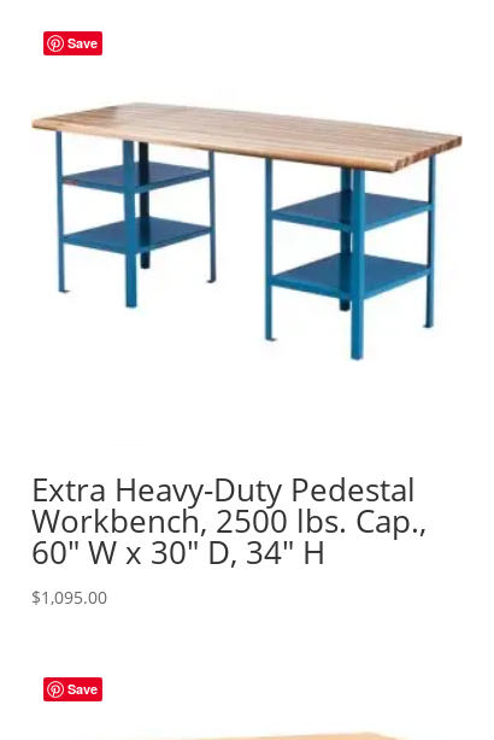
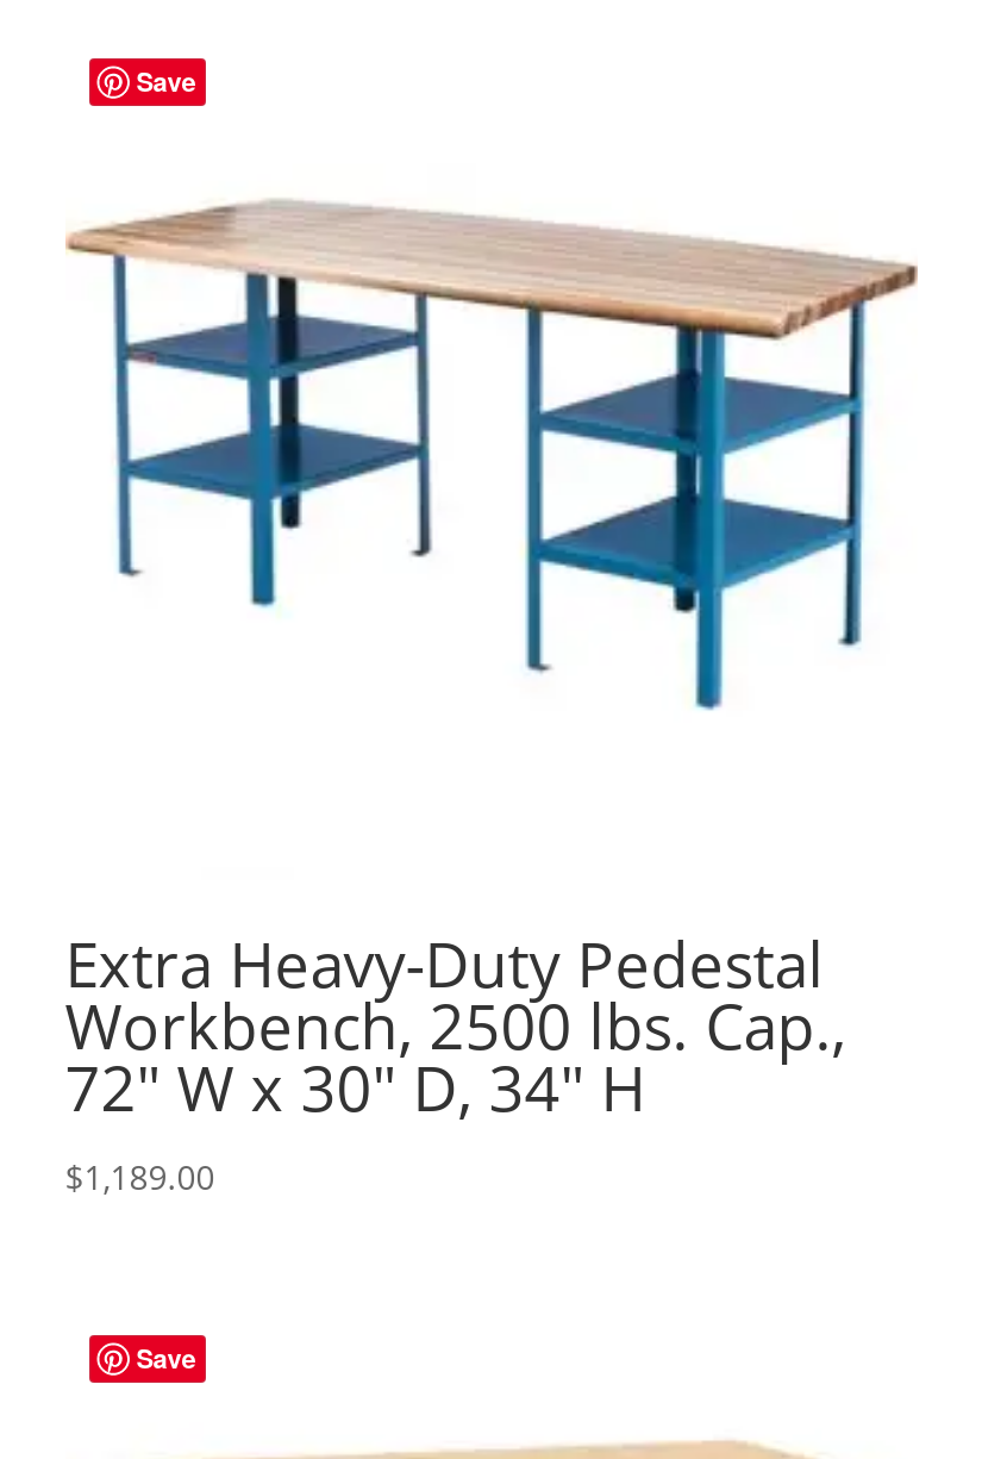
[31,531,325,574] 60″ W x 30″ D, 34″ H -> [65,1045,646,1131] 72″ W x 30″ D, 34″ H
[31,586,107,609] $1,095.00 -> [65,1155,215,1200] $1,189.00

